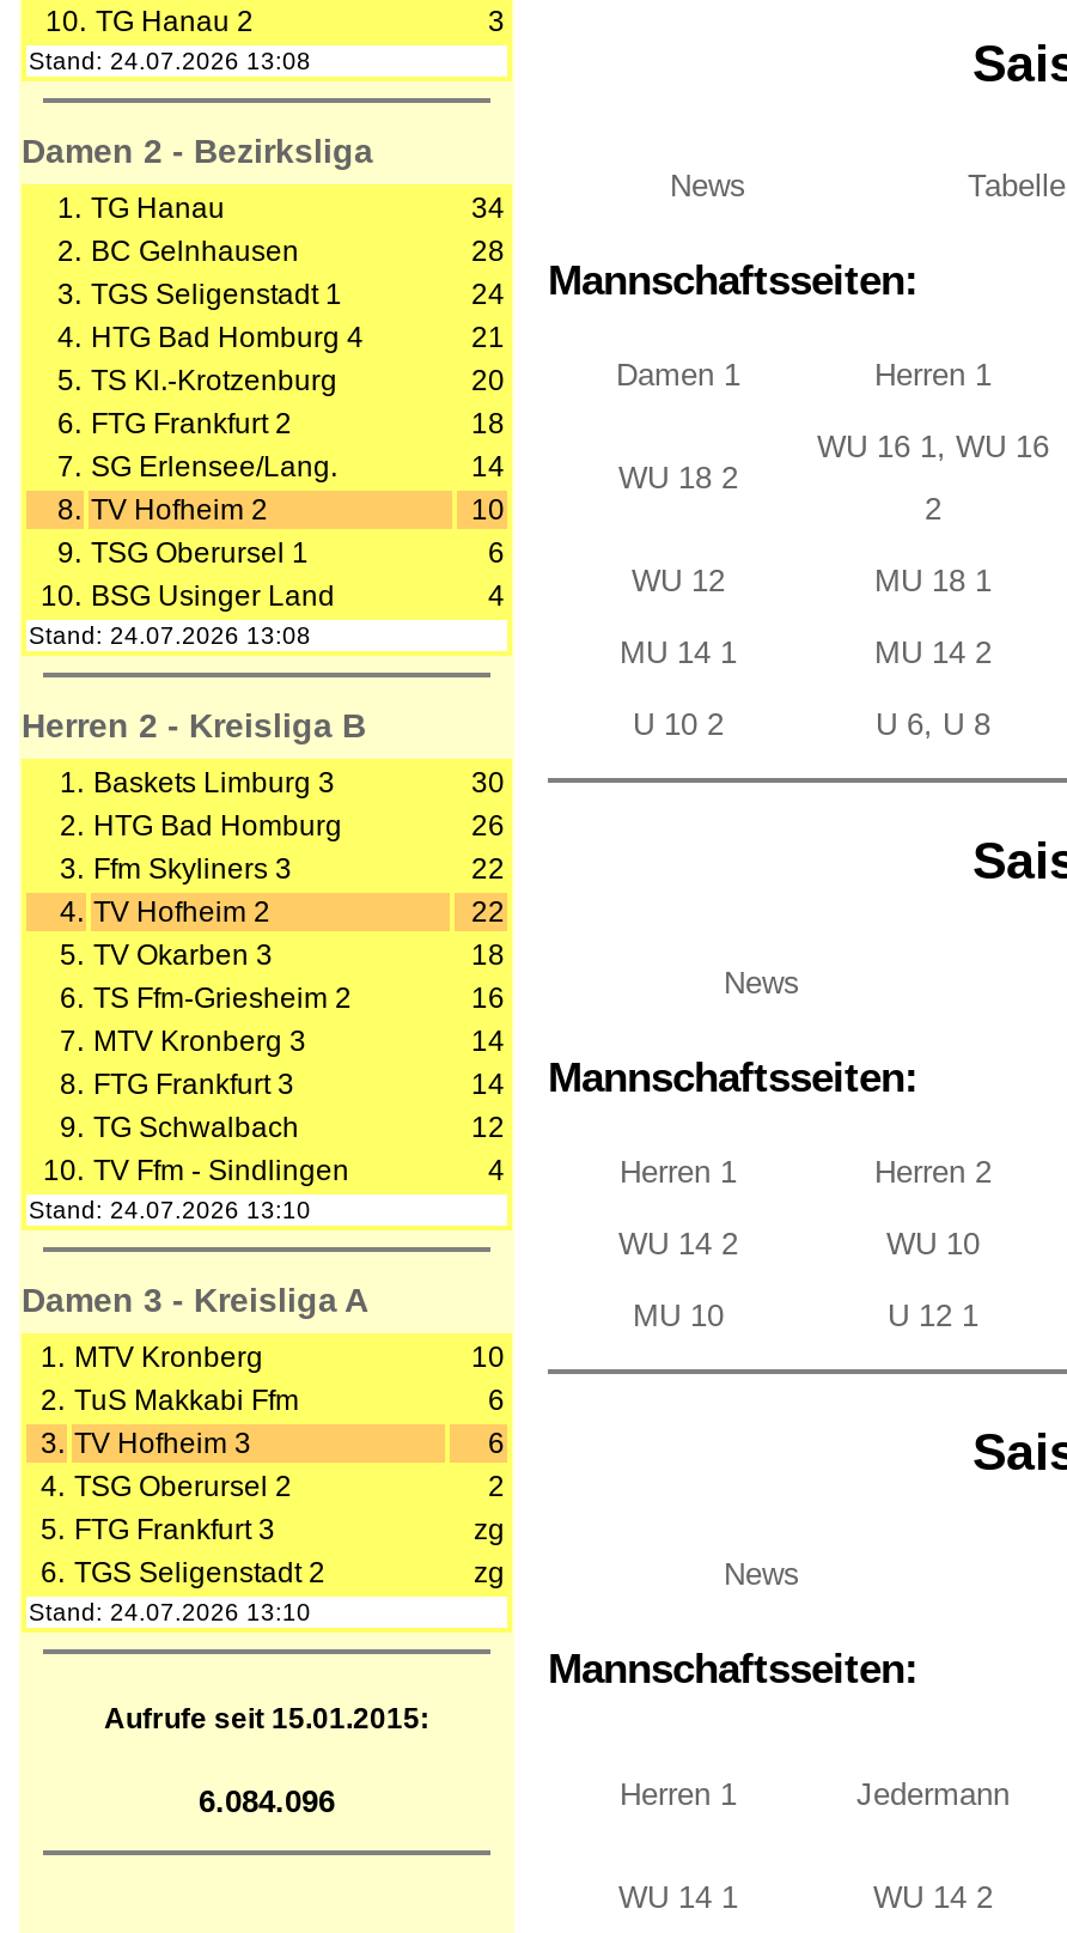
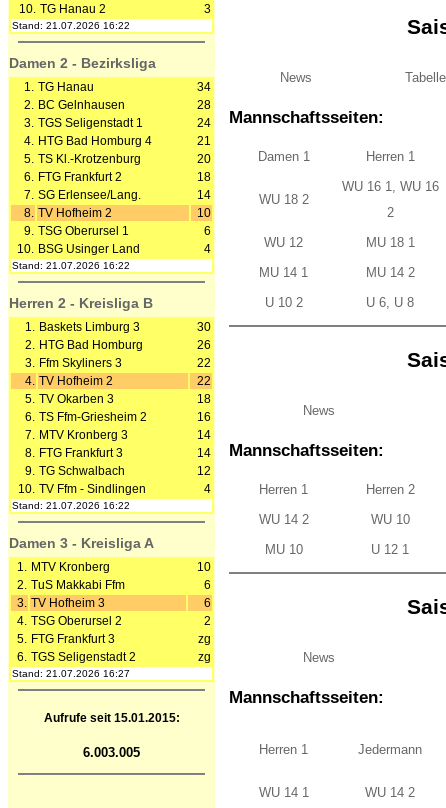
[29,48,311,74] Stand: 24.07.2026 13:08 -> [12,20,130,31] Stand: 21.07.2026 16:22
[29,622,311,649] Stand: 24.07.2026 13:08 -> [12,260,130,271] Stand: 21.07.2026 16:22
[29,1197,311,1223] Stand: 24.07.2026 13:10 -> [12,500,130,511] Stand: 21.07.2026 16:22
[29,1599,311,1625] Stand: 24.07.2026 13:10 -> [12,668,130,679] Stand: 21.07.2026 16:27
[199,1782,335,1818] 6.084.096 -> [83,745,140,760] 6.003.005

